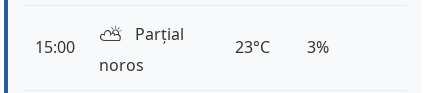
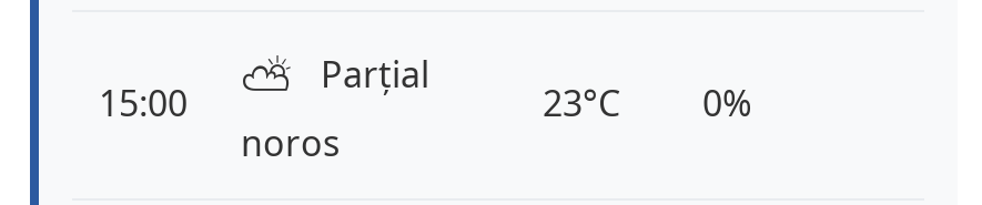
[235,36,329,58] 23°C 3% -> [543,80,751,128] 23°C 0%

